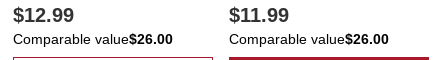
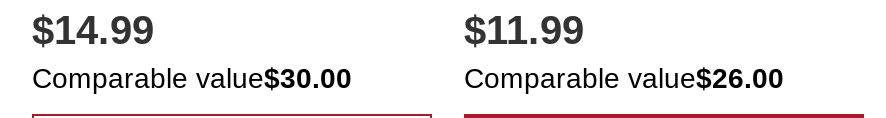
[13,4,74,26] $12.99 -> [32,8,154,52] $14.99
[13,31,173,47] Comparable value$26.00 -> [32,62,352,94] Comparable value$30.00

